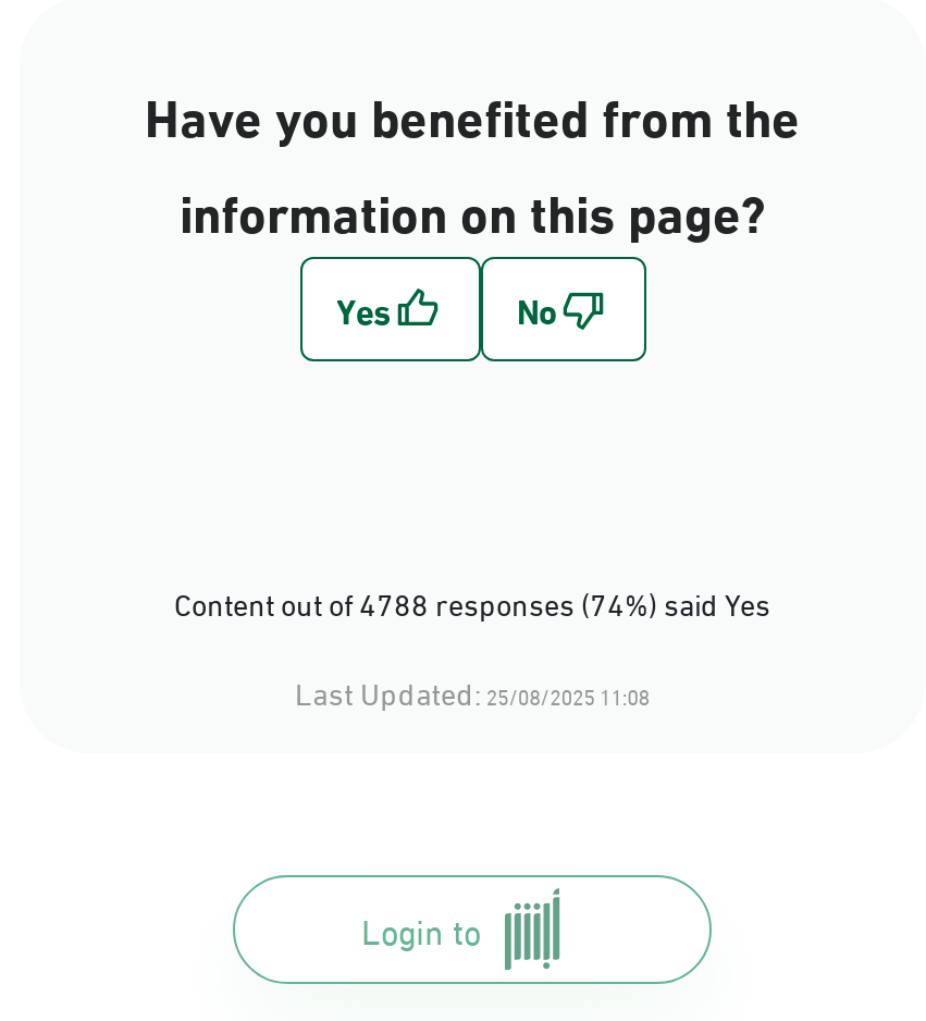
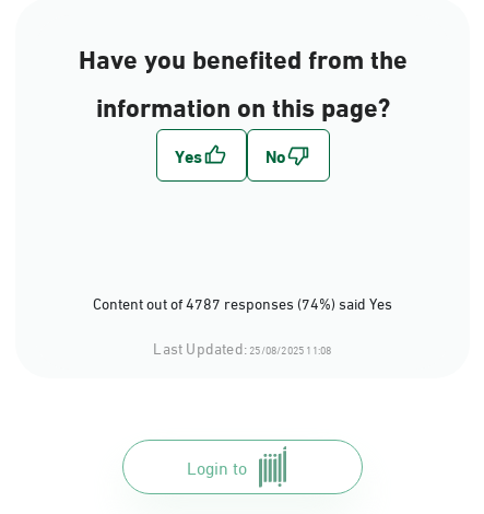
[174,574,770,628] Content out of 4788 responses (74%) said Yes -> [93,288,392,316] Content out of 4787 responses (74%) said Yes

